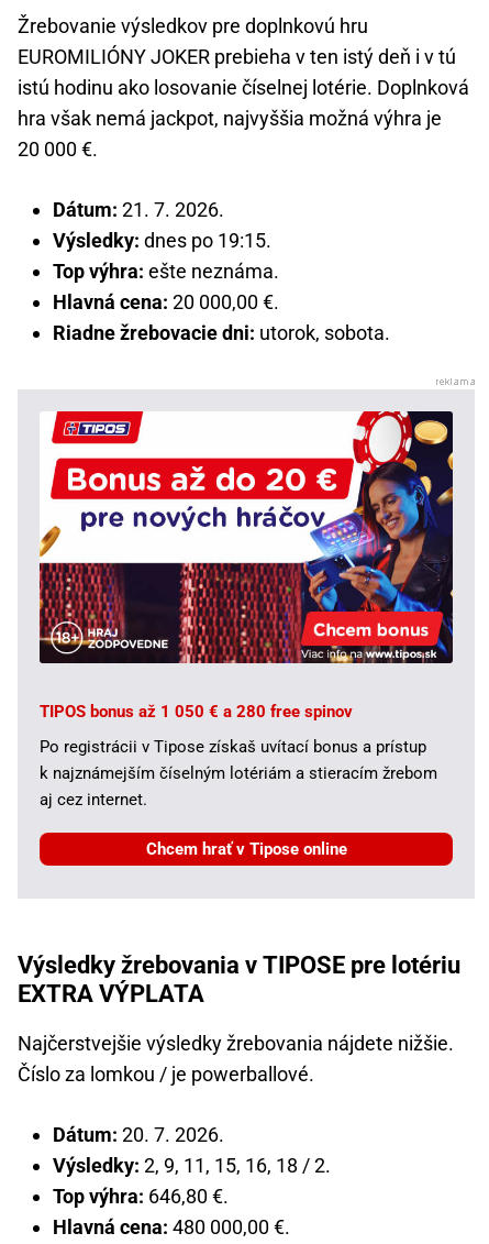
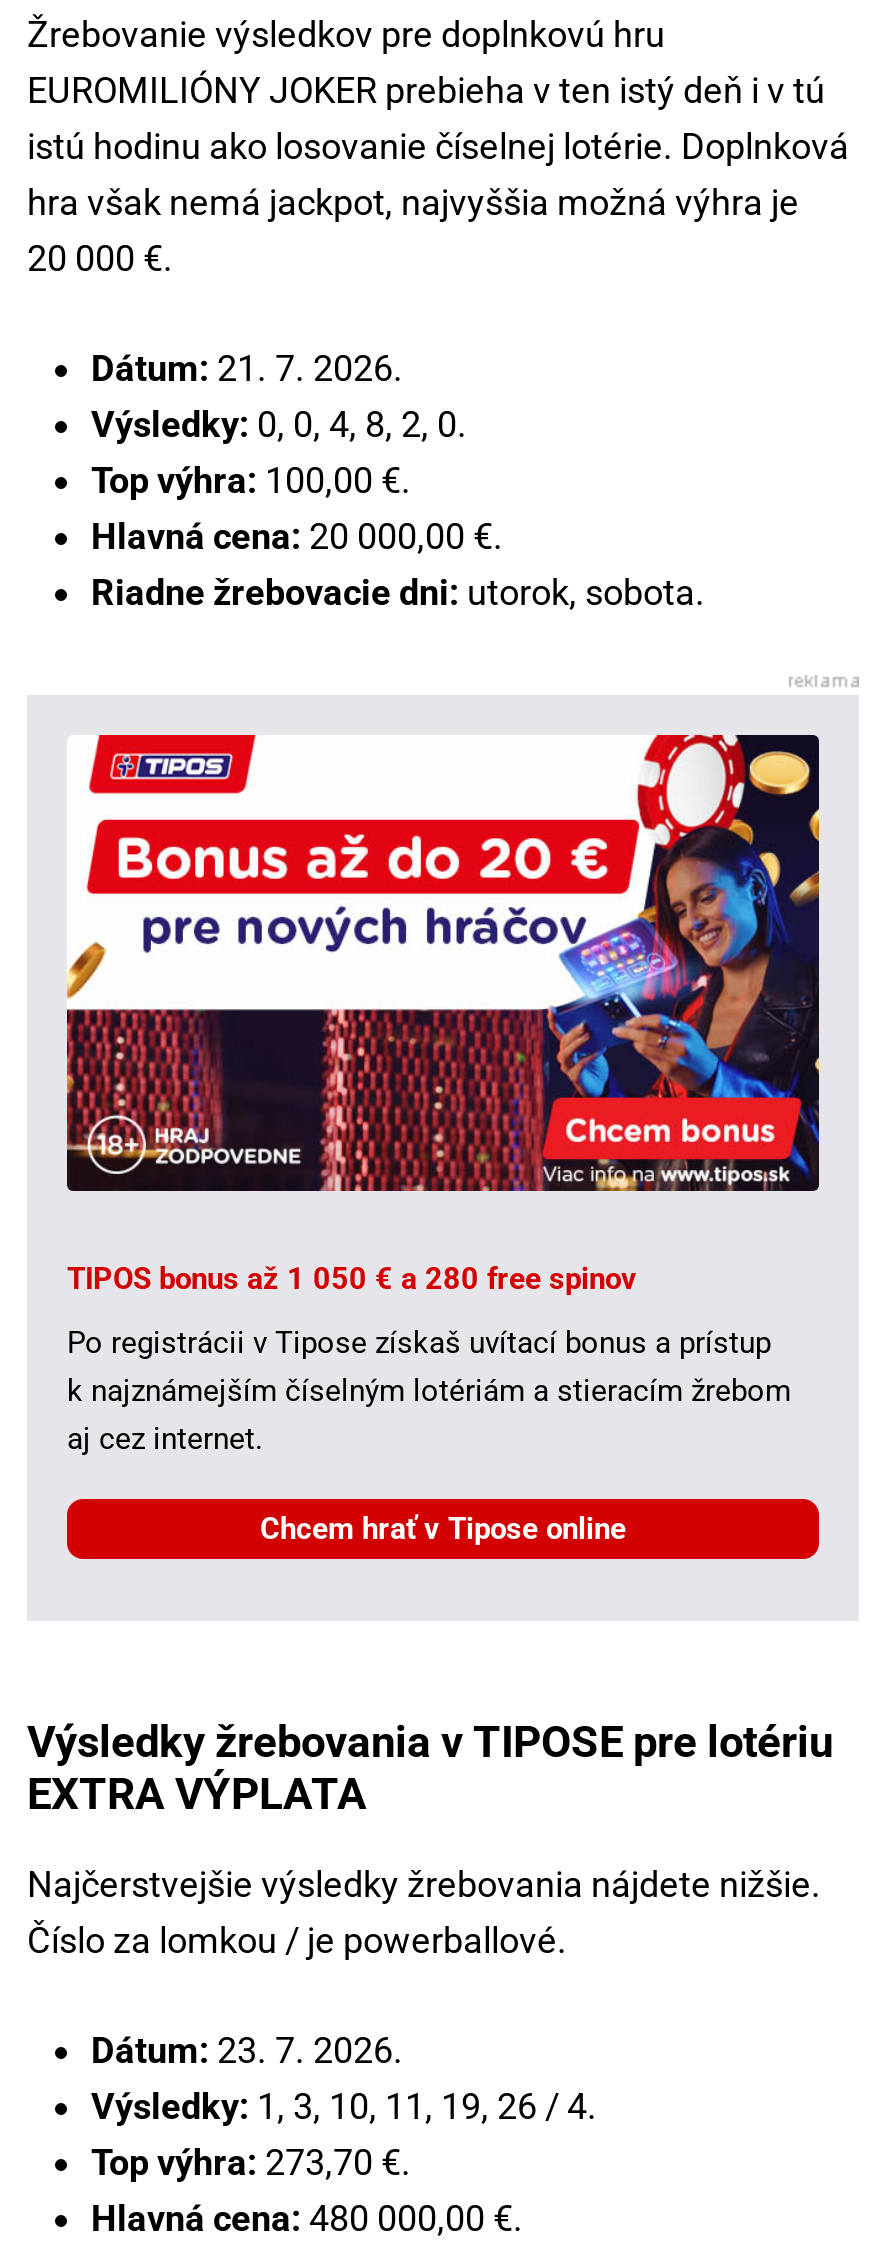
[53,229,279,282] Výsledky: dnes po 19:15. | Top výhra: ešte neznáma. -> [91,403,467,501] Výsledky: 0, 0, 4, 8, 2, 0. | Top výhra: 100,00 €.
[53,1123,224,1146] Dátum: 20. 7. 2026. -> [91,2029,403,2071] Dátum: 23. 7. 2026.
[53,1154,331,1177] Výsledky: 2, 9, 11, 15, 16, 18 / 2. -> [91,2085,597,2127] Výsledky: 1, 3, 10, 11, 19, 26 / 4.
[53,1184,229,1207] Top výhra: 646,80 €. -> [91,2141,411,2183] Top výhra: 273,70 €.

